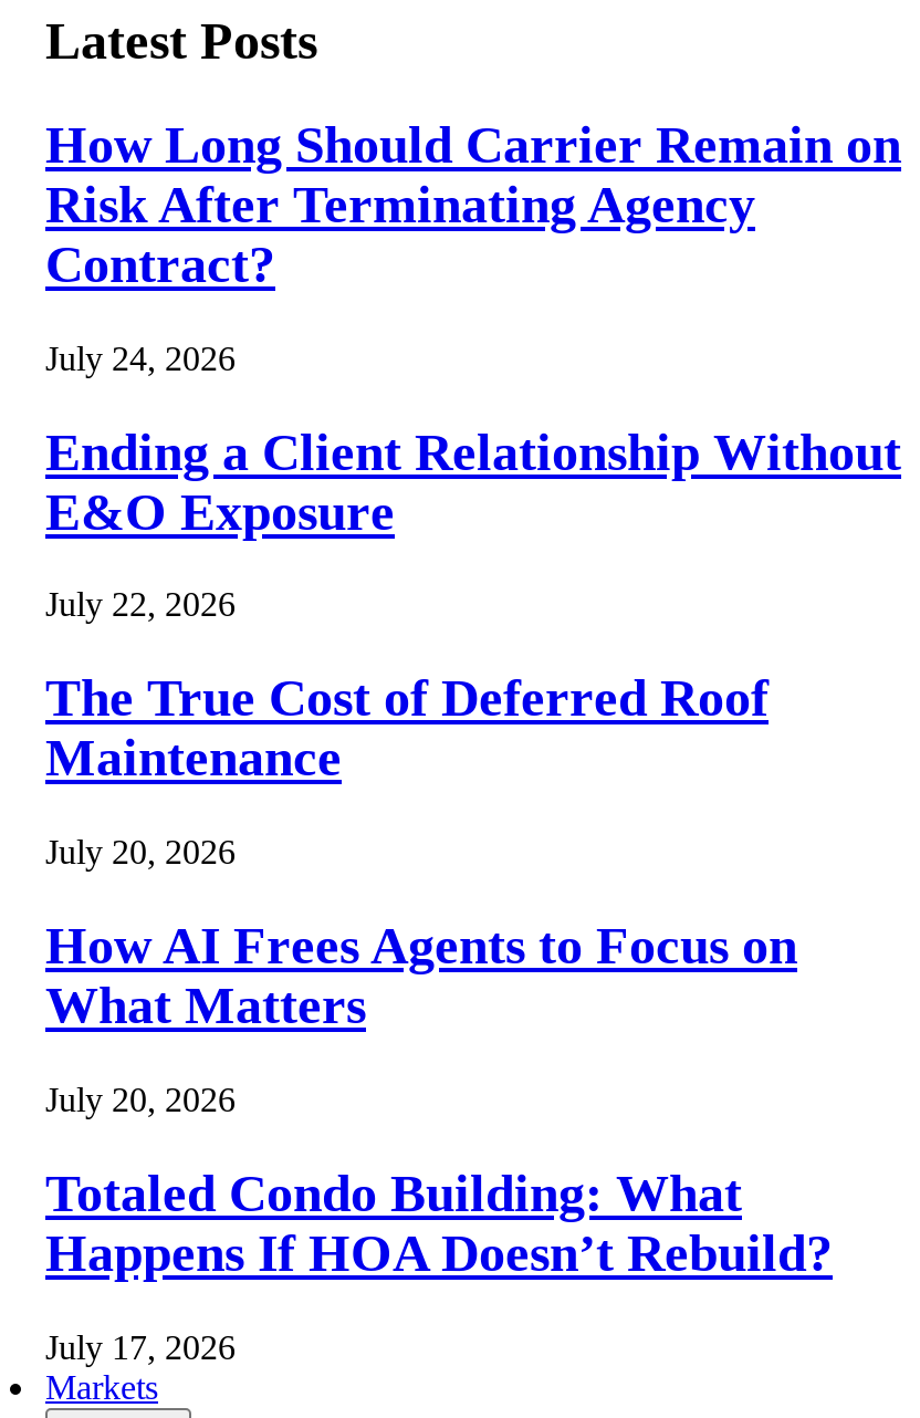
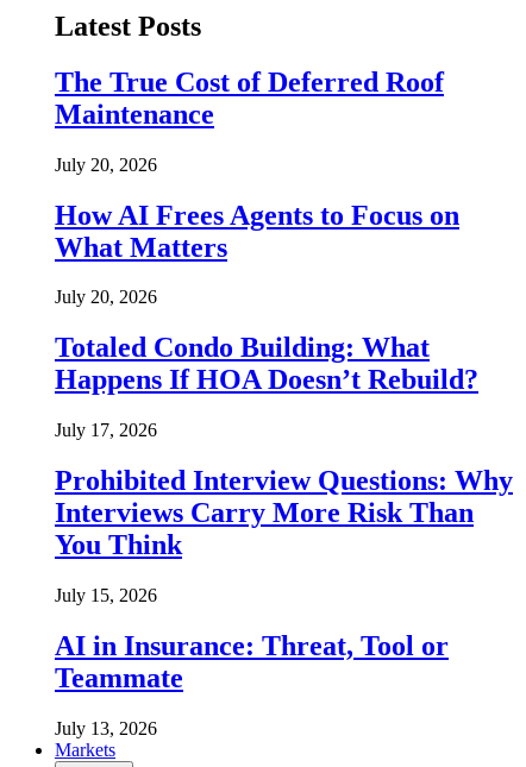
[45,115,901,624] How Long Should Carrier Remain on | Risk After Terminating Agency | Contract? | July 24, 2026 | Ending a Client Relationship Without | E&O Exposure | July 22, 2026 -> none
moved [45,670,833,1366] -> [55,66,478,440]: The True Cost of Deferred Roof | Maintenance | July 20, 2026 | ... | Happens If HOA Doesn’t Rebuild? | July 17, 2026
none -> [55,465,513,738] Prohibited Interview Questions: Why | Interviews Carry More Risk Than | You Think | July 15, 2026 | AI in Insurance: Threat, Tool or | Teammate | July 13, 2026

